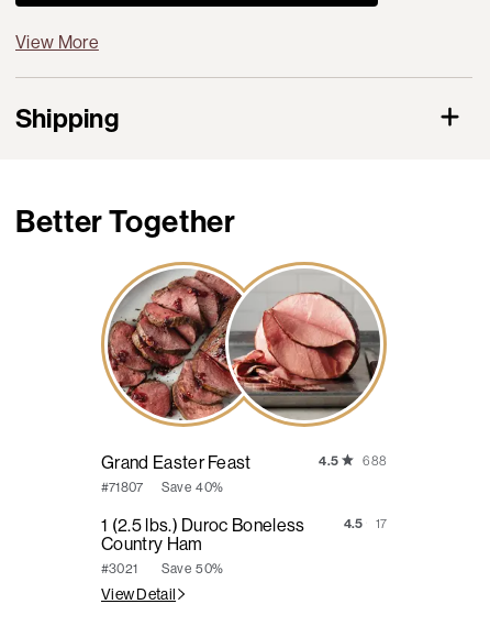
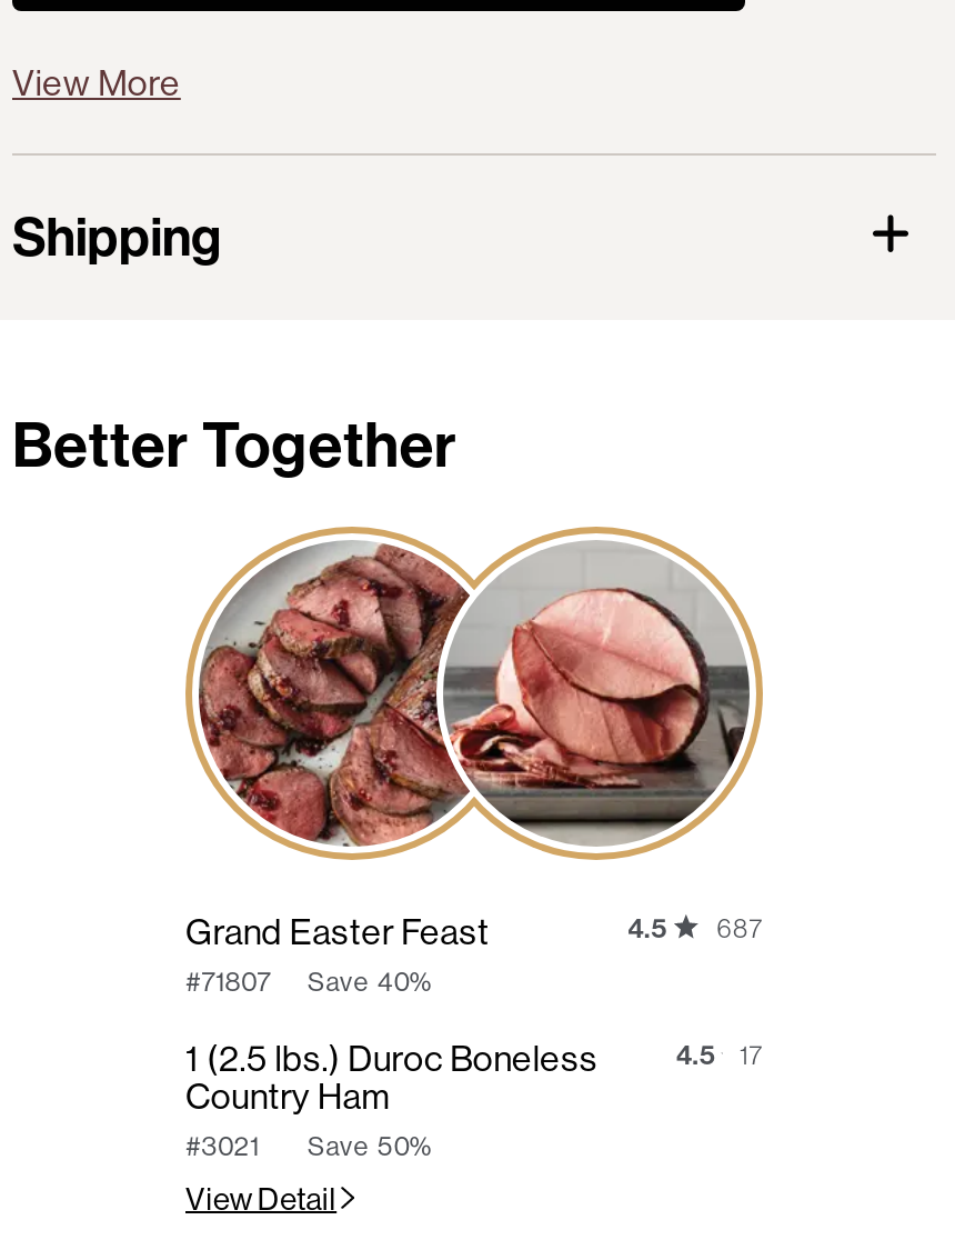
[319,453,387,469] 4.5 688 -> [628,913,763,944] 4.5 687

